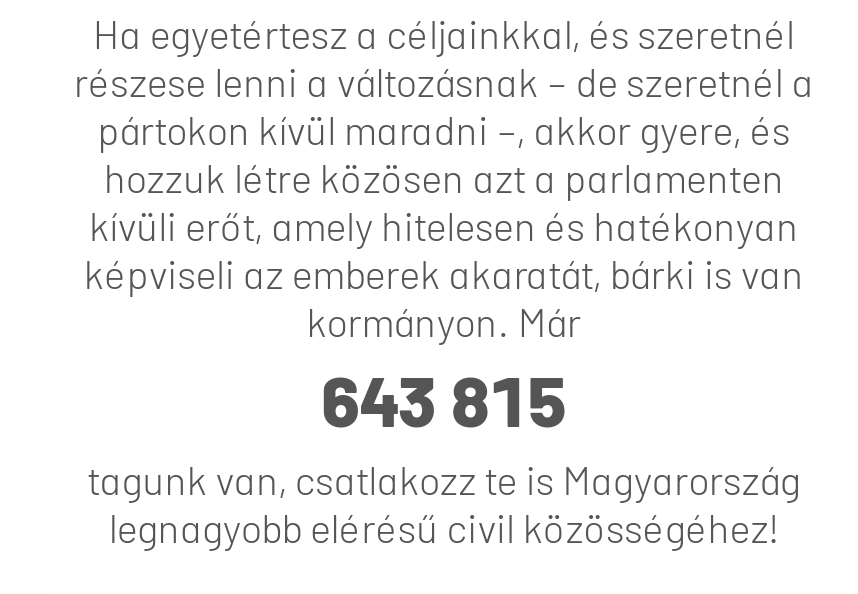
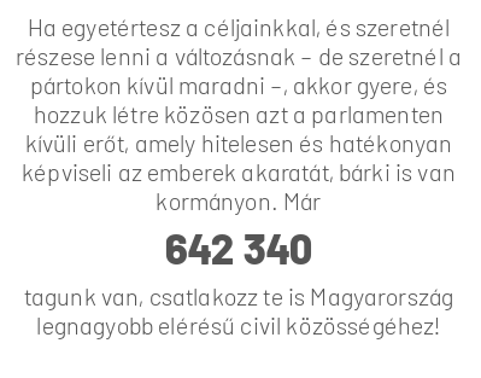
[322,357,566,441] 643 815 -> [165,222,312,273] 642 340

